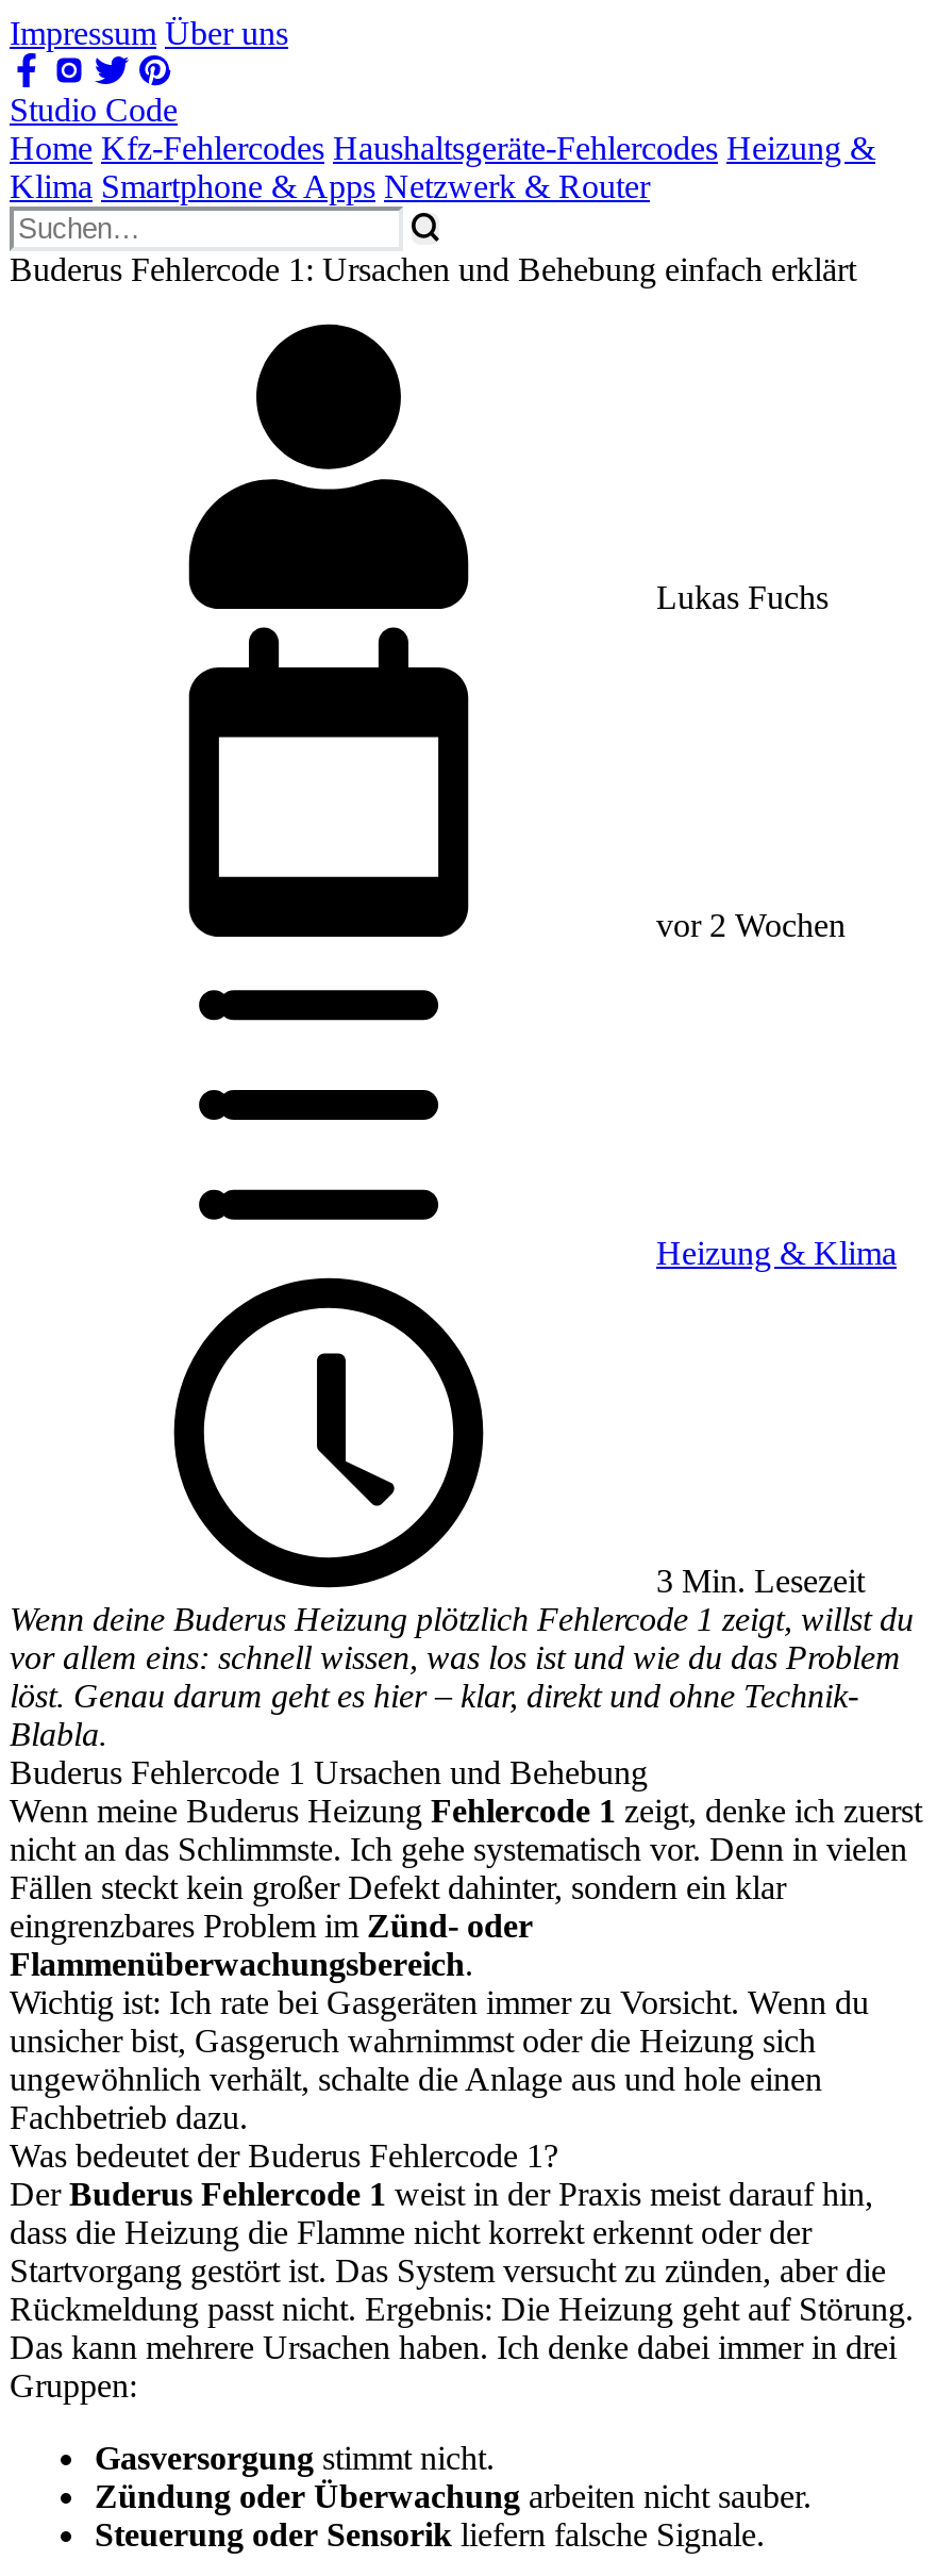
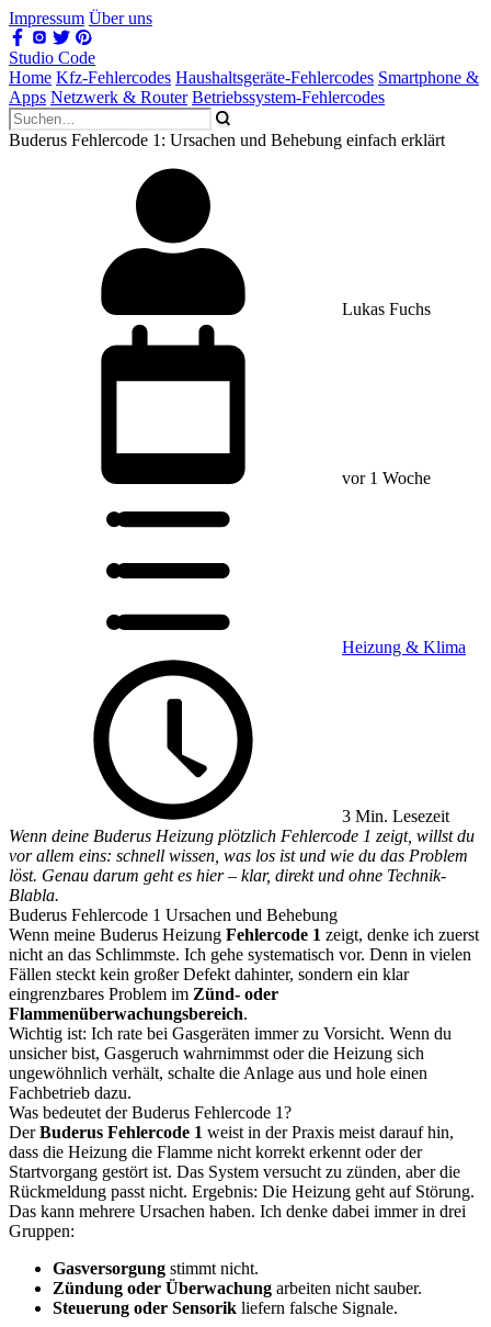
[10,130,875,204] Home Kfz-Fehlercodes Haushaltsgeräte-Fehlercodes Heizung & | Klima Smartphone & Apps Netzwerk & Router -> [9,68,479,106] Home Kfz-Fehlercodes Haushaltsgeräte-Fehlercodes Smartphone & | Apps Netzwerk & Router Betriebssystem-Fehlercodes
[648,907,846,943] vor 2 Wochen -> [338,469,431,487] vor 1 Woche

